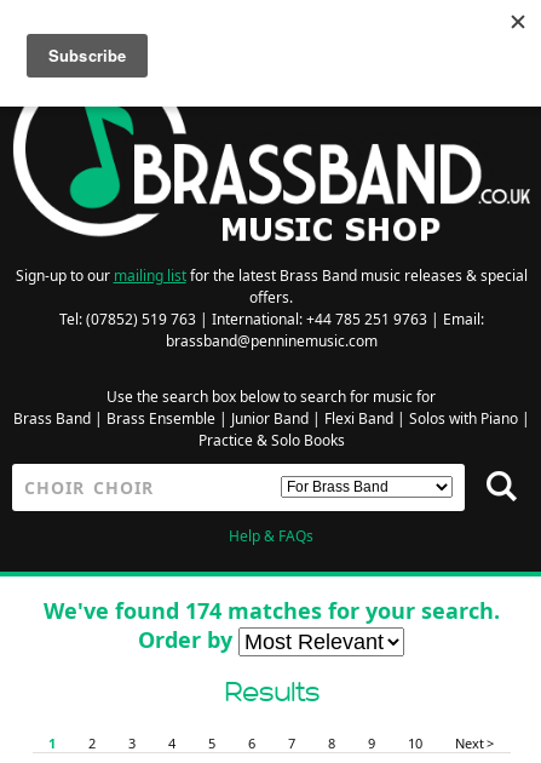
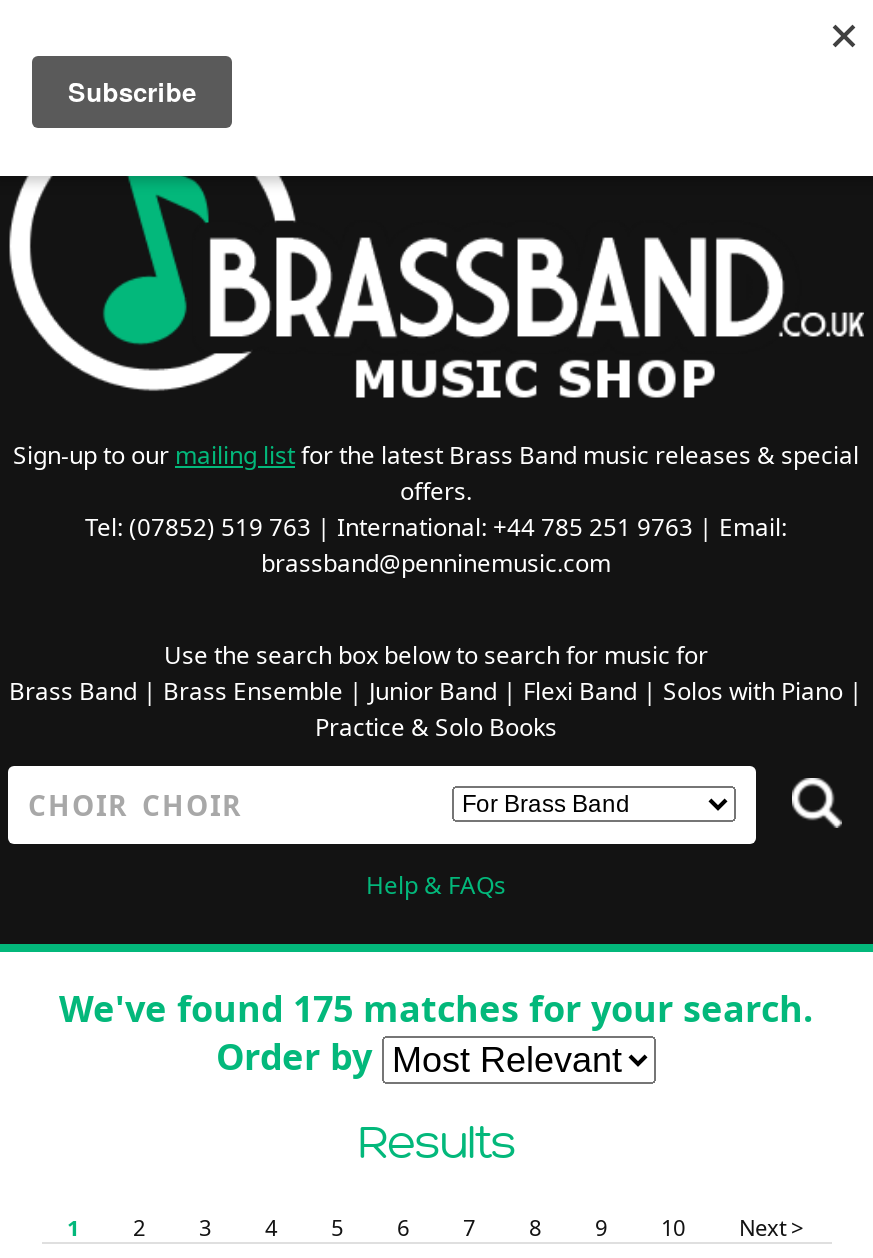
[43,596,499,625] We've found 174 matches for your search. -> [59,984,813,1032] We've found 175 matches for your search.

